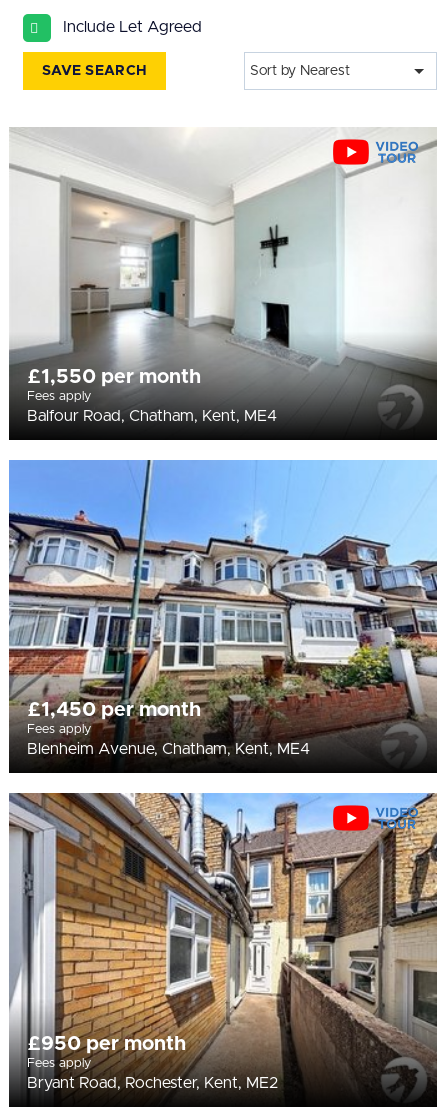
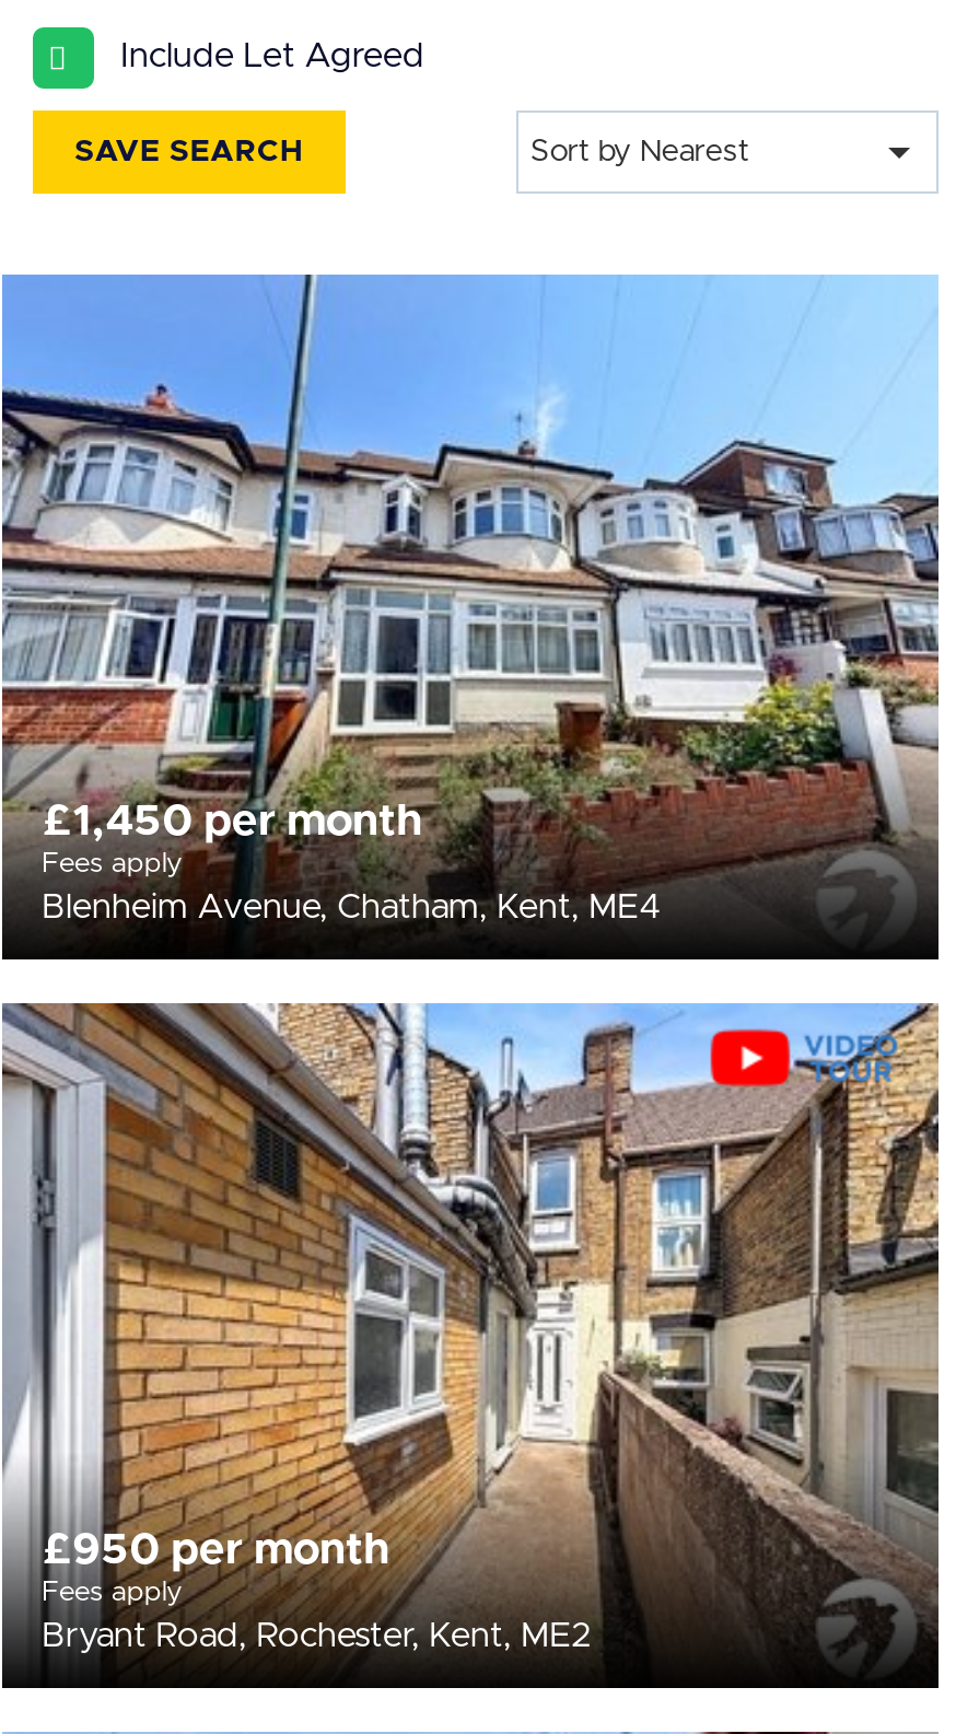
[9,127,438,424] [image] | £1,550 per month | Fees apply | Balfour Road, Chatham, Kent, ME4 -> none

